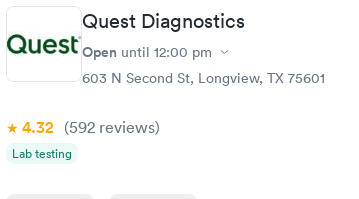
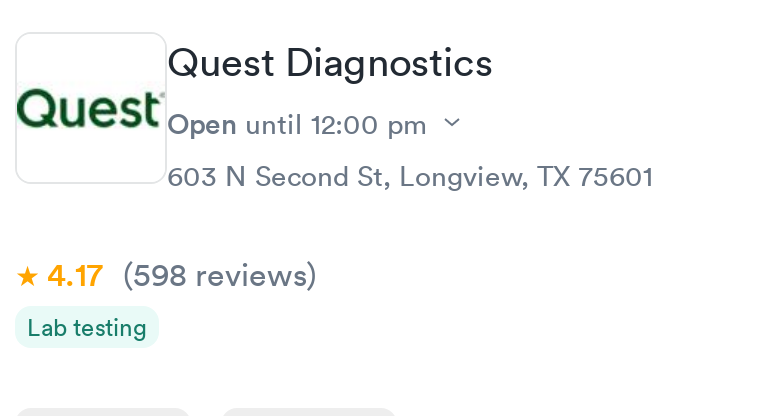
[22,117,160,138] 4.32 (592 reviews) -> [47,253,317,295] 4.17 (598 reviews)

